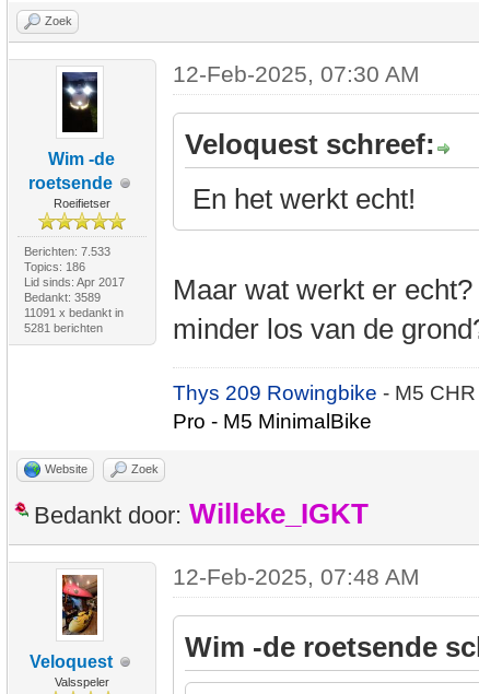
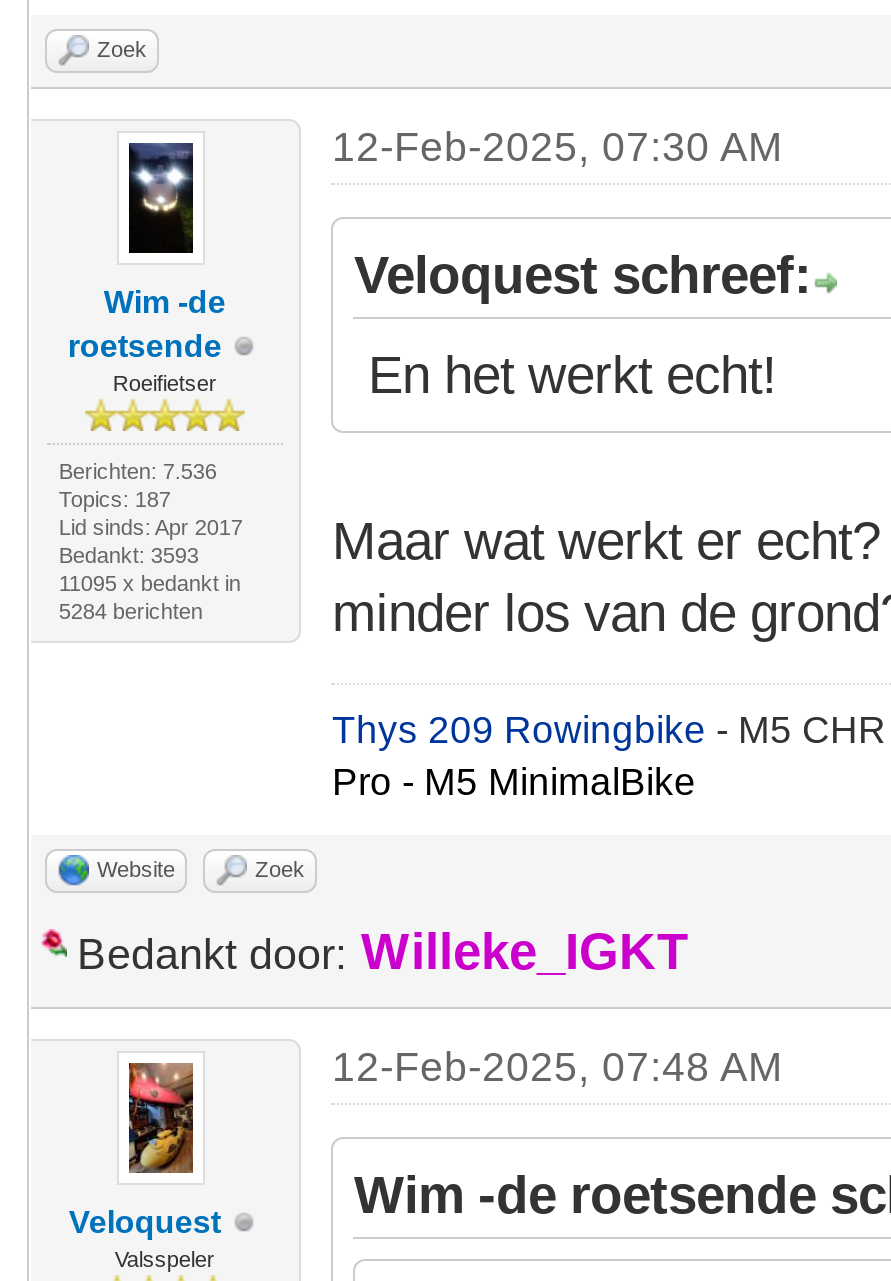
[24,245,110,258] Berichten: 7.533 -> [59,459,217,483] Berichten: 7.536
[24,260,85,273] Topics: 186 -> [59,487,171,511] Topics: 187
[24,291,101,304] Bedankt: 3589 -> [59,543,199,567] Bedankt: 3593
[24,306,123,319] 11091 x bedankt in -> [59,571,241,595] 11095 x bedankt in
[24,321,103,335] 5281 berichten -> [59,599,203,623] 5284 berichten

